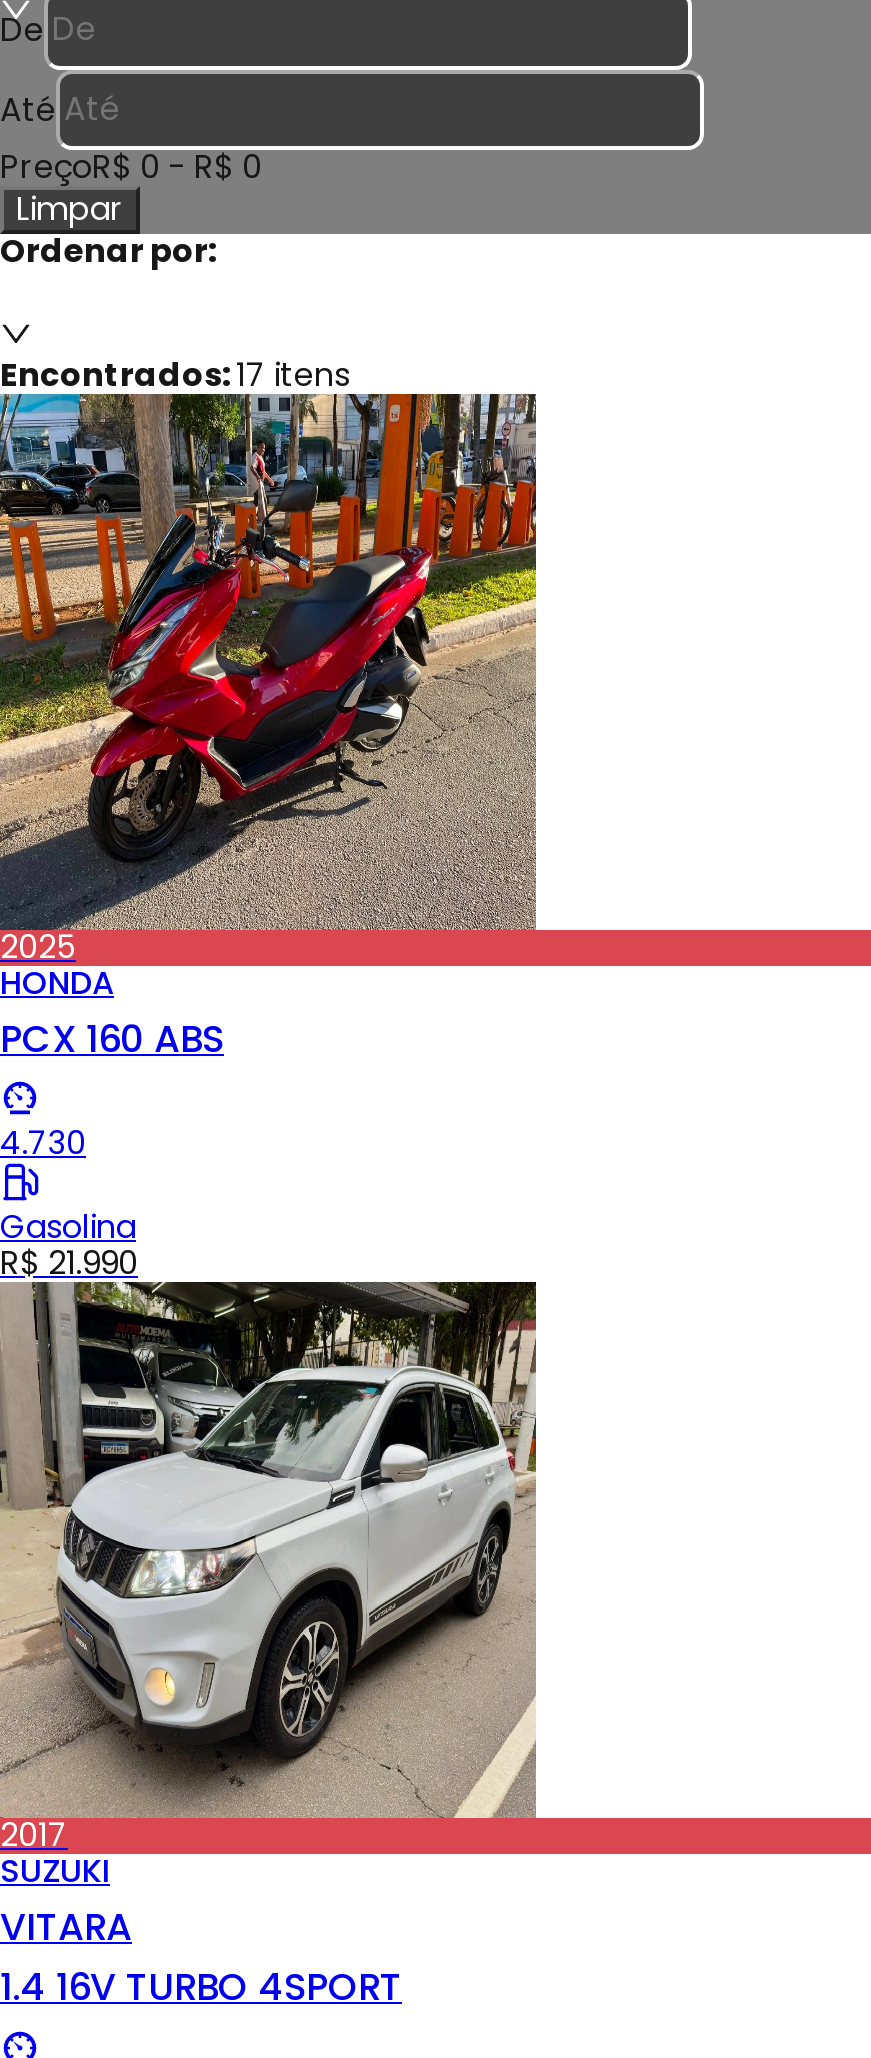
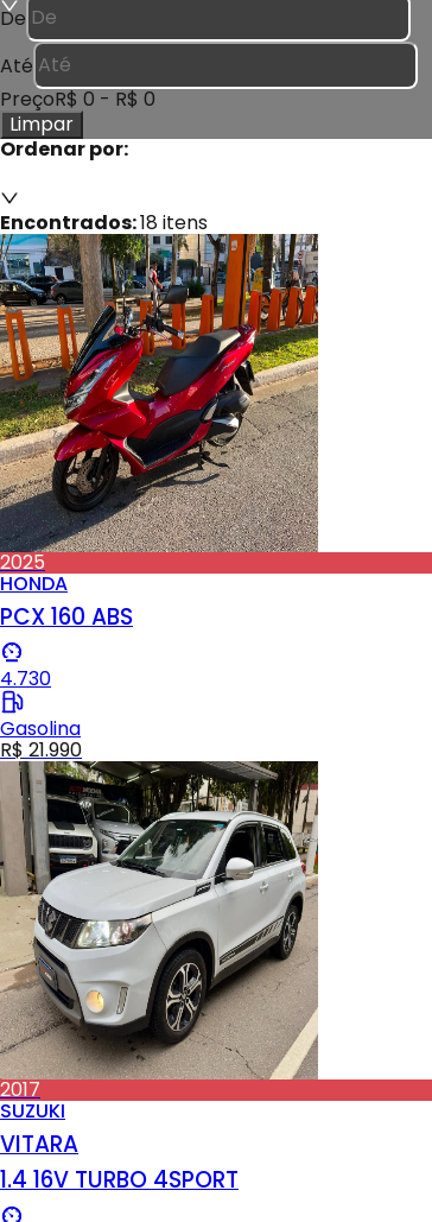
[0,351,350,397] Encontrados:17 itens -> [0,209,208,236] Encontrados:18 itens

